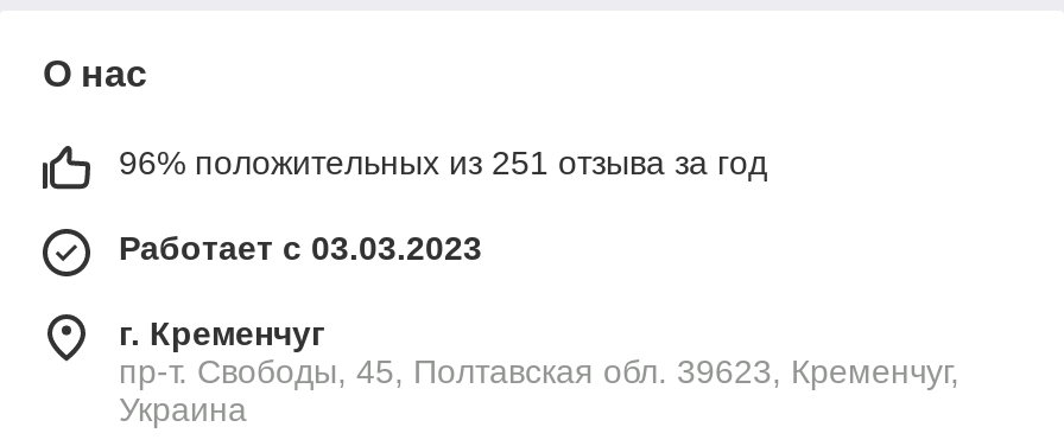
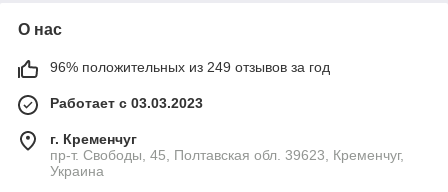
[119,144,767,181] 96% положительных из 251 отзыва за год -> [50,59,330,75] 96% положительных из 249 отзывов за год

